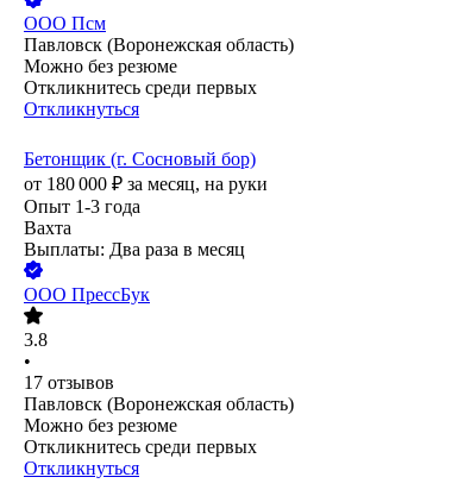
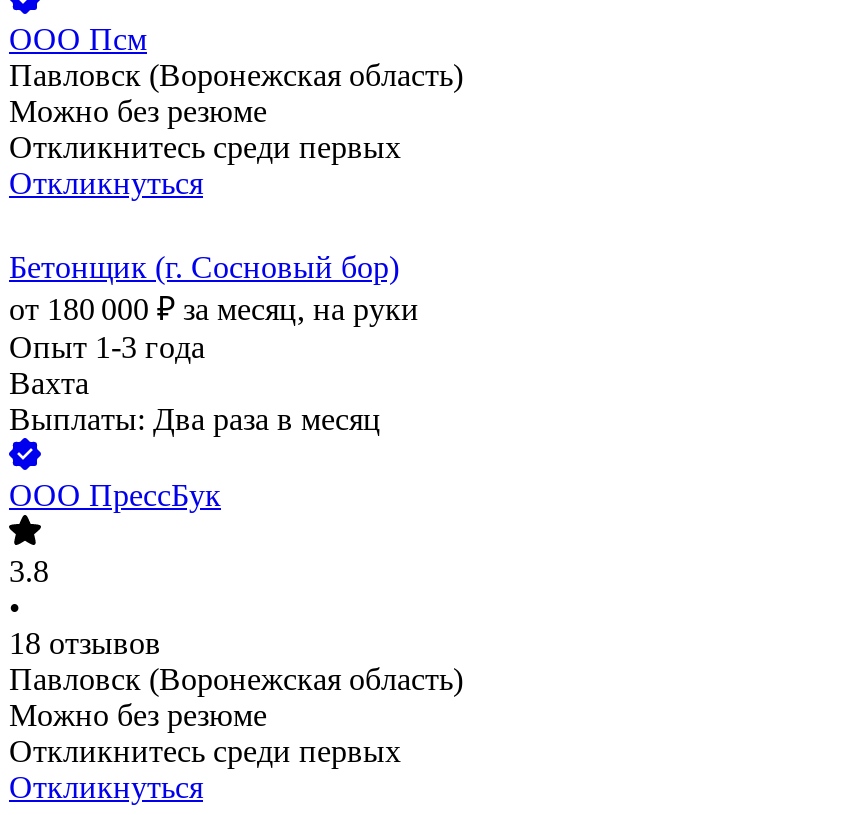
[24,373,114,393] 17 отзывов -> [9,627,161,661] 18 отзывов

